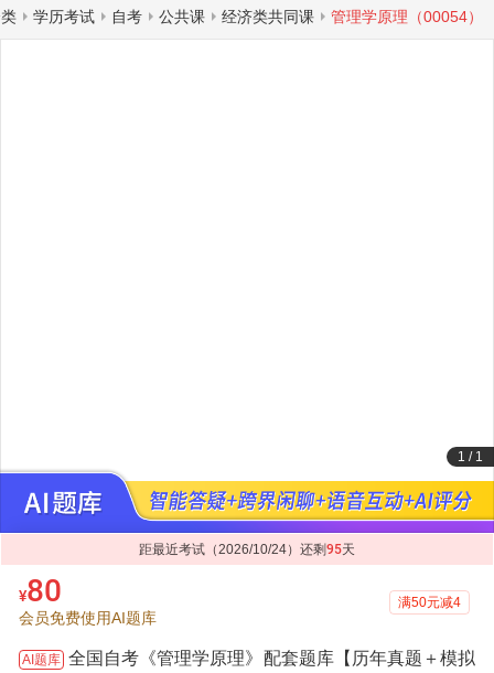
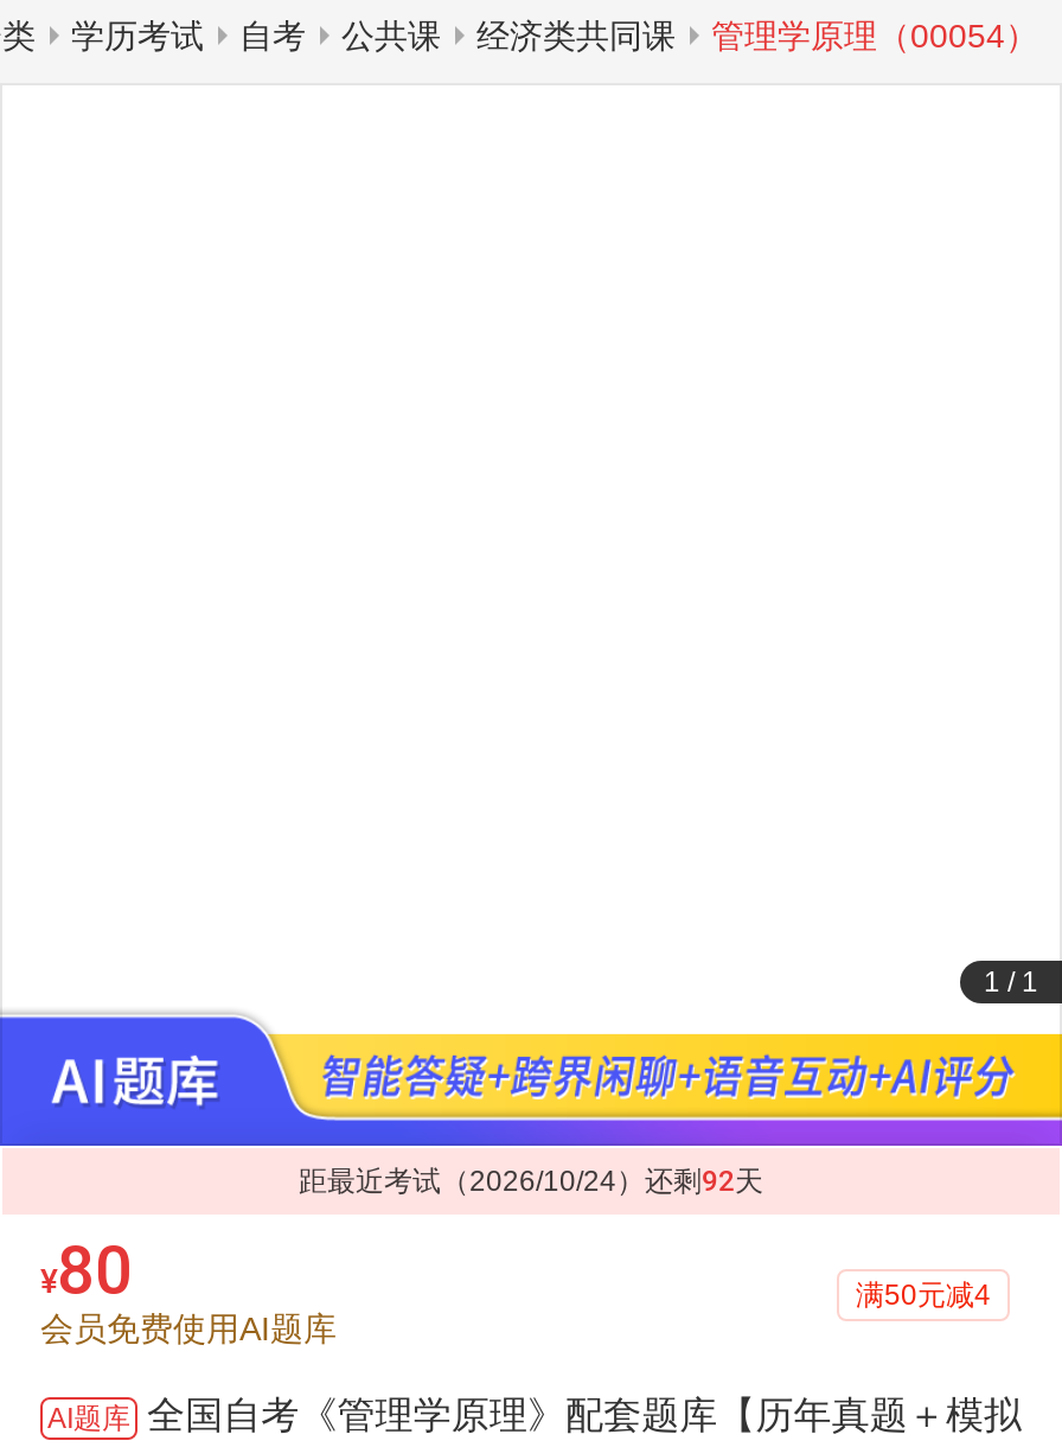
[139,542,355,557] 距最近考试（2026/10/24）还剩95天 -> [299,1165,763,1198] 距最近考试（2026/10/24）还剩92天

